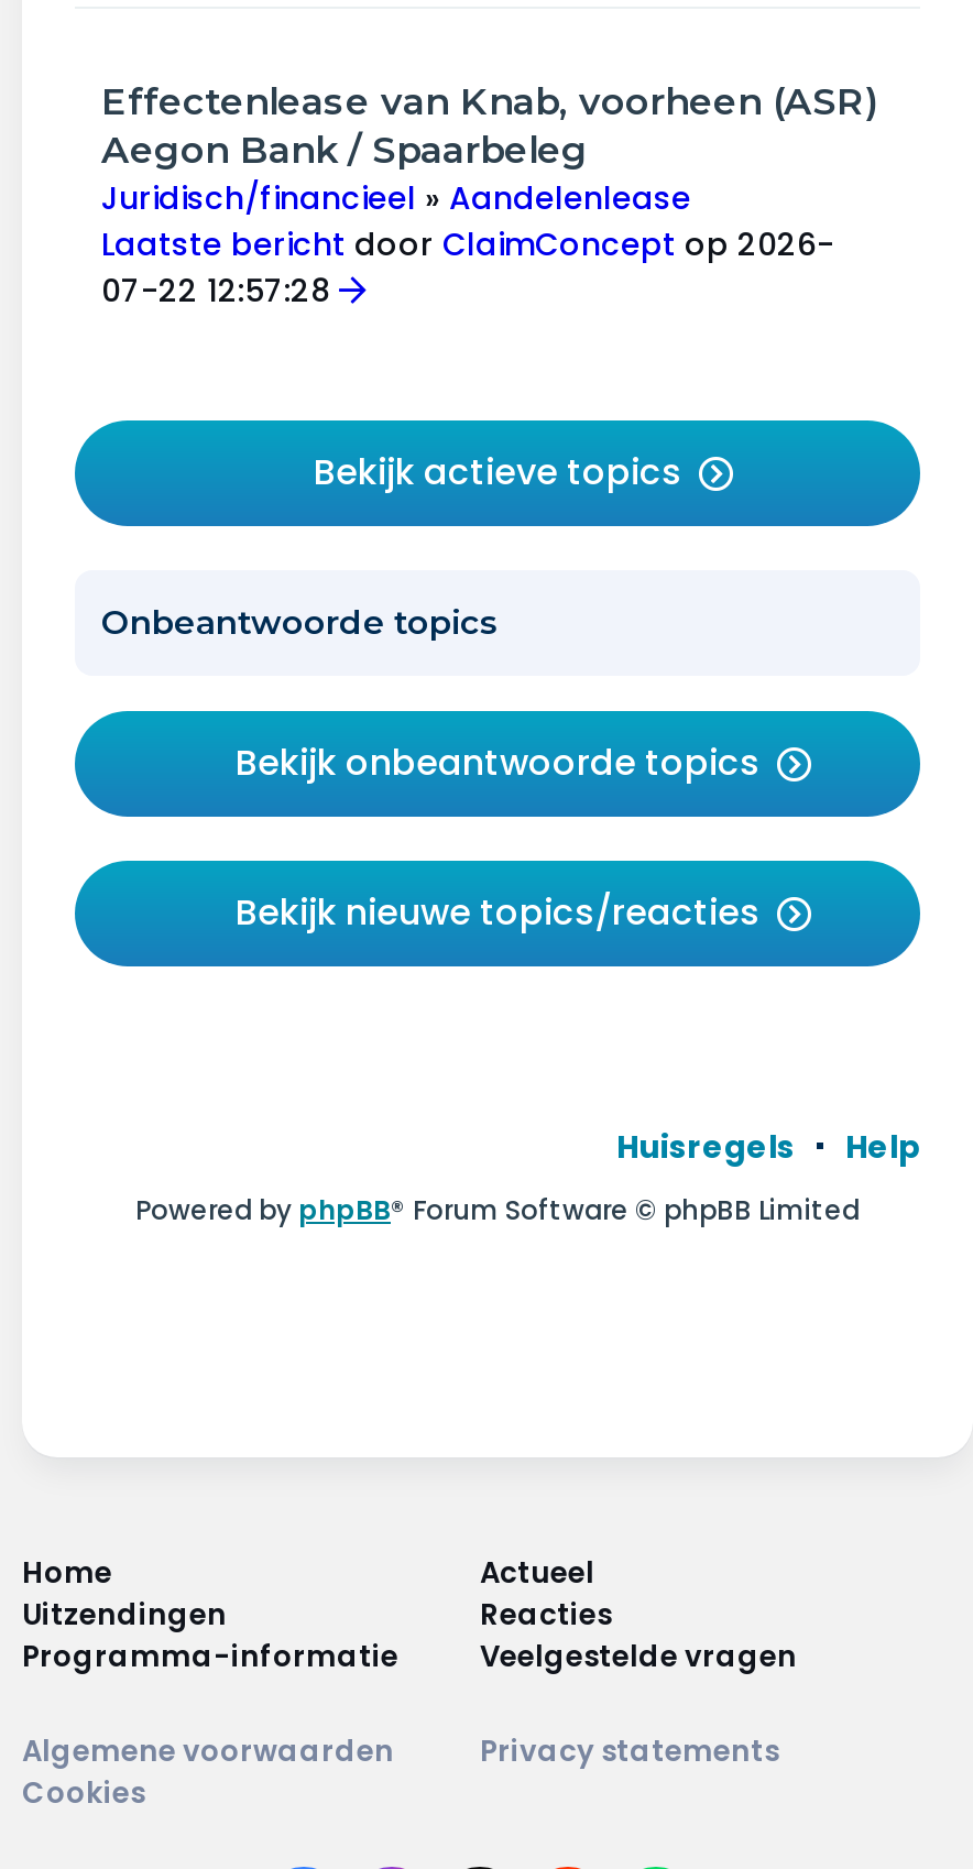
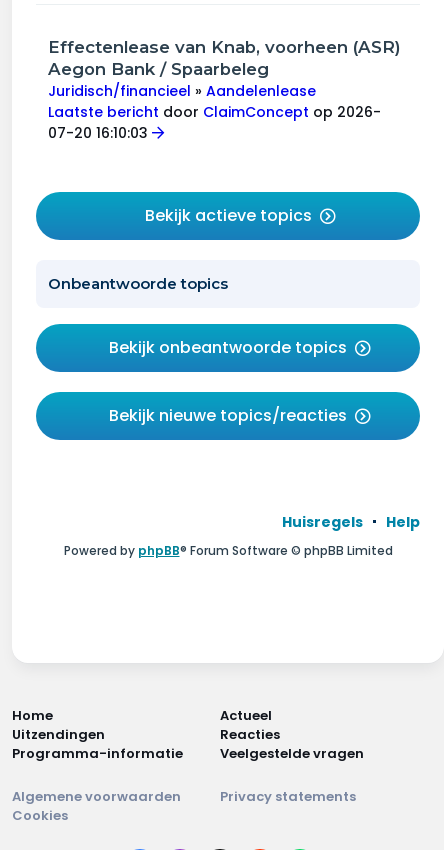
[101,269,339,313] 07-22 12:57:28 -> [48,123,152,143] 07-20 16:10:03

